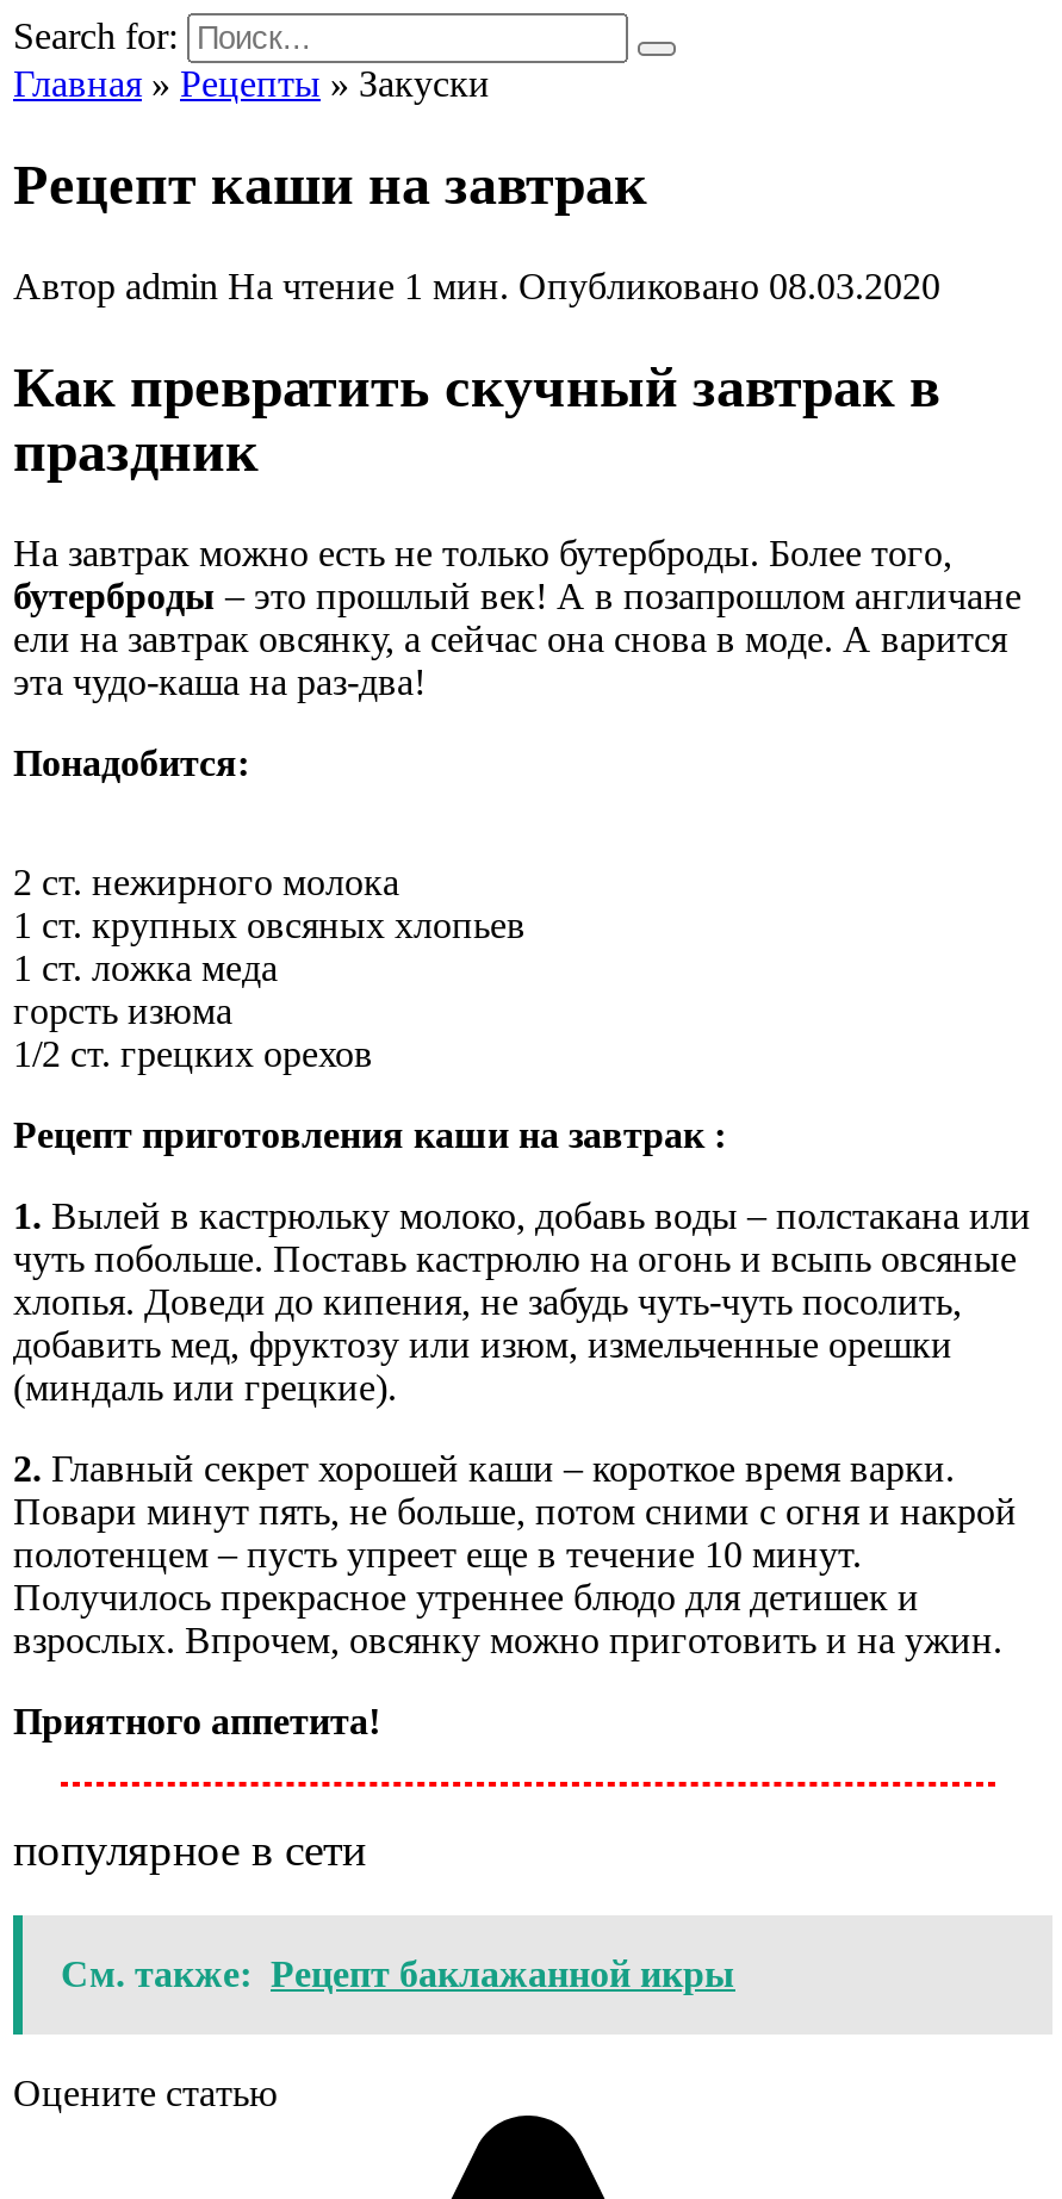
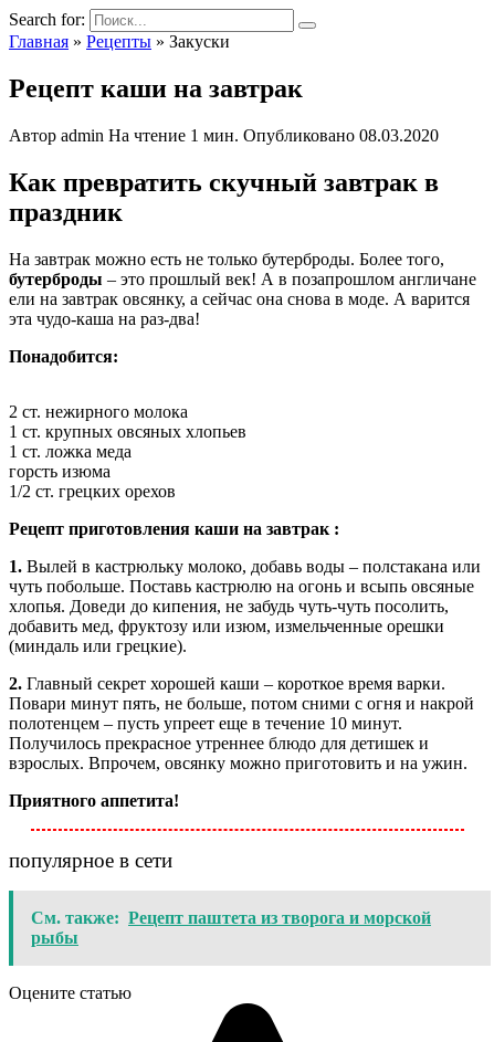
[61,1954,735,1995] См. также: Рецепт баклажанной икры -> [31,909,431,947] См. также: Рецепт паштета из творога и морской | рыбы

